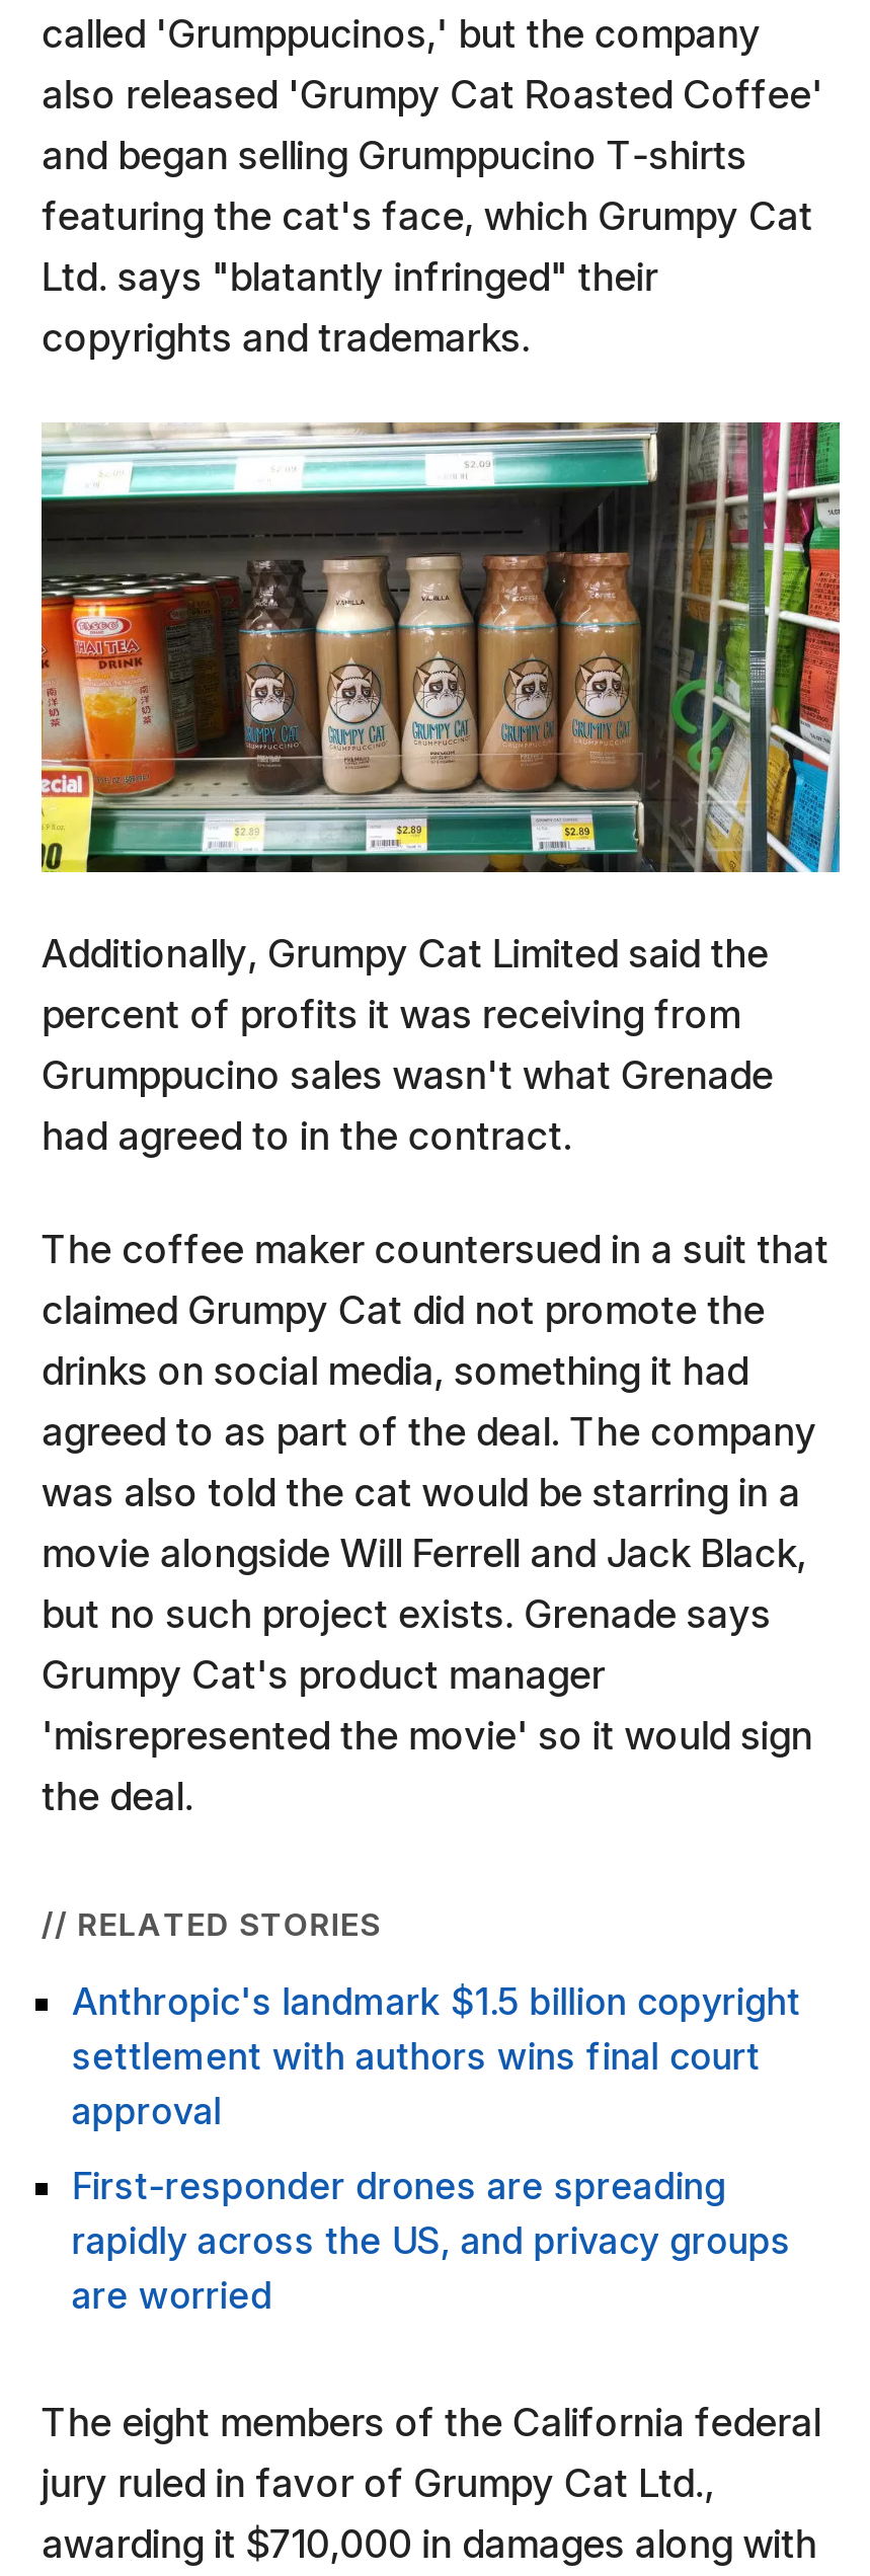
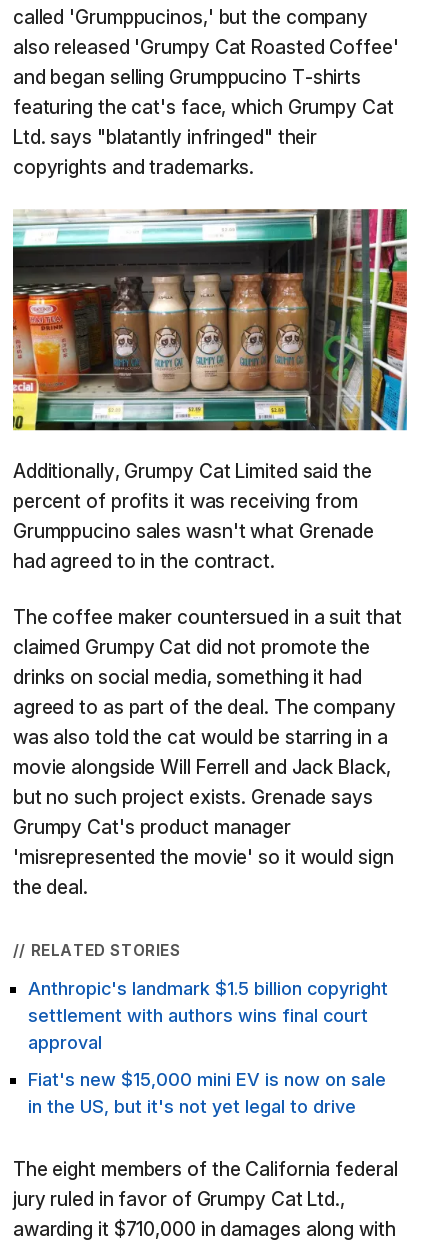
[72,2164,791,2316] First-responder drones are spreading | rapidly across the US, and privacy groups | are worried -> [28,1069,386,1117] Fiat's new $15,000 mini EV is now on sale | in the US, but it's not yet legal to drive

